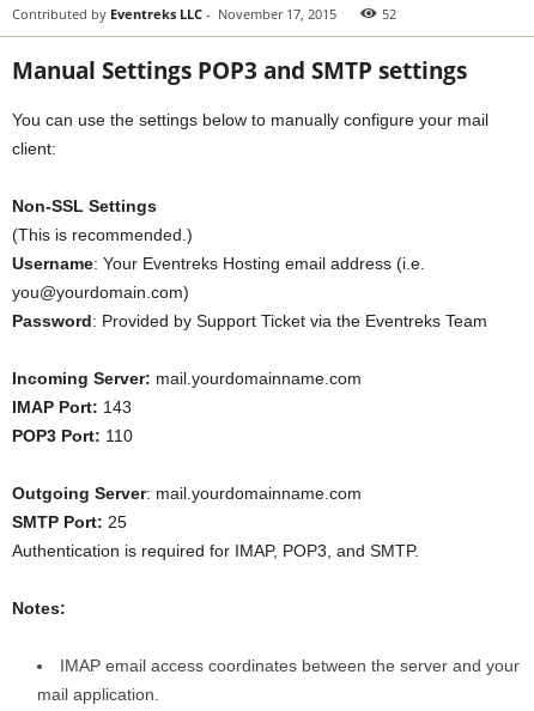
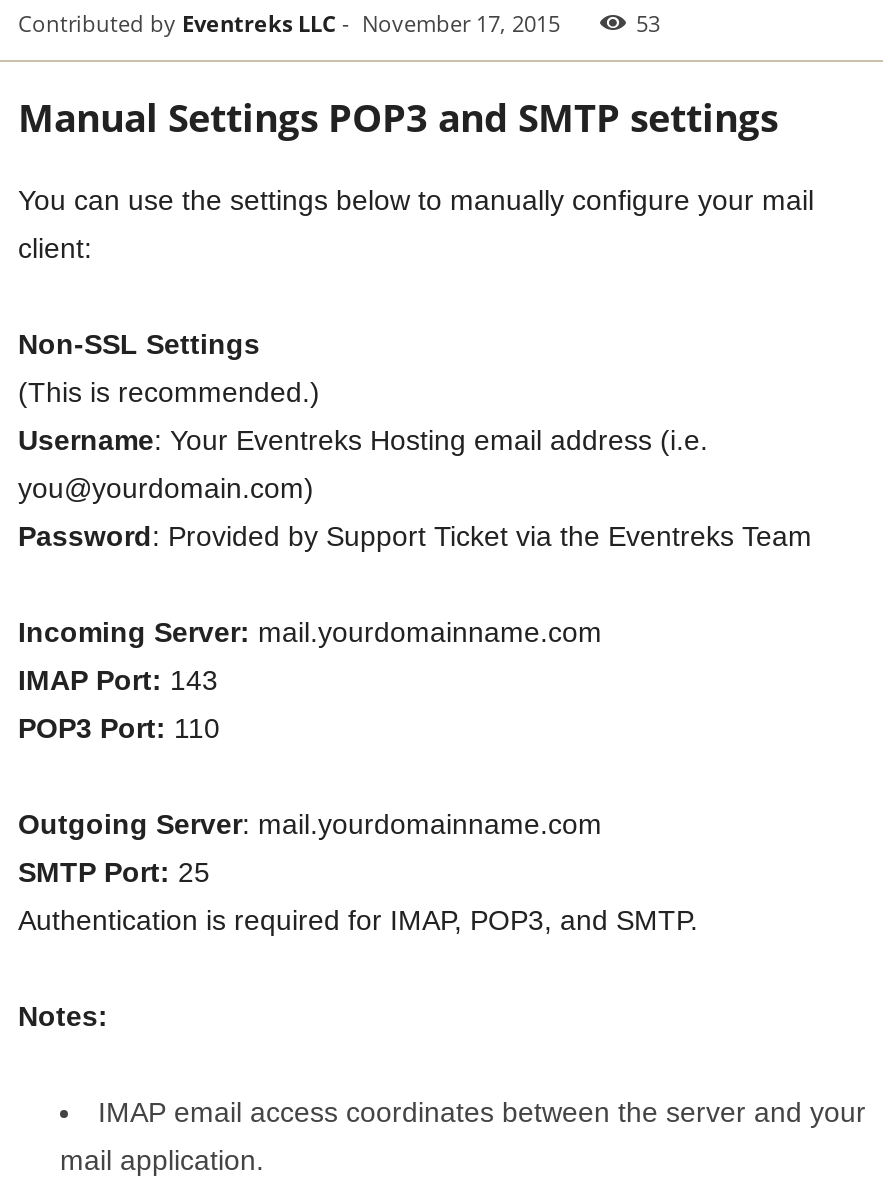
[382,5,396,23] 52 -> [636,8,660,38] 53

